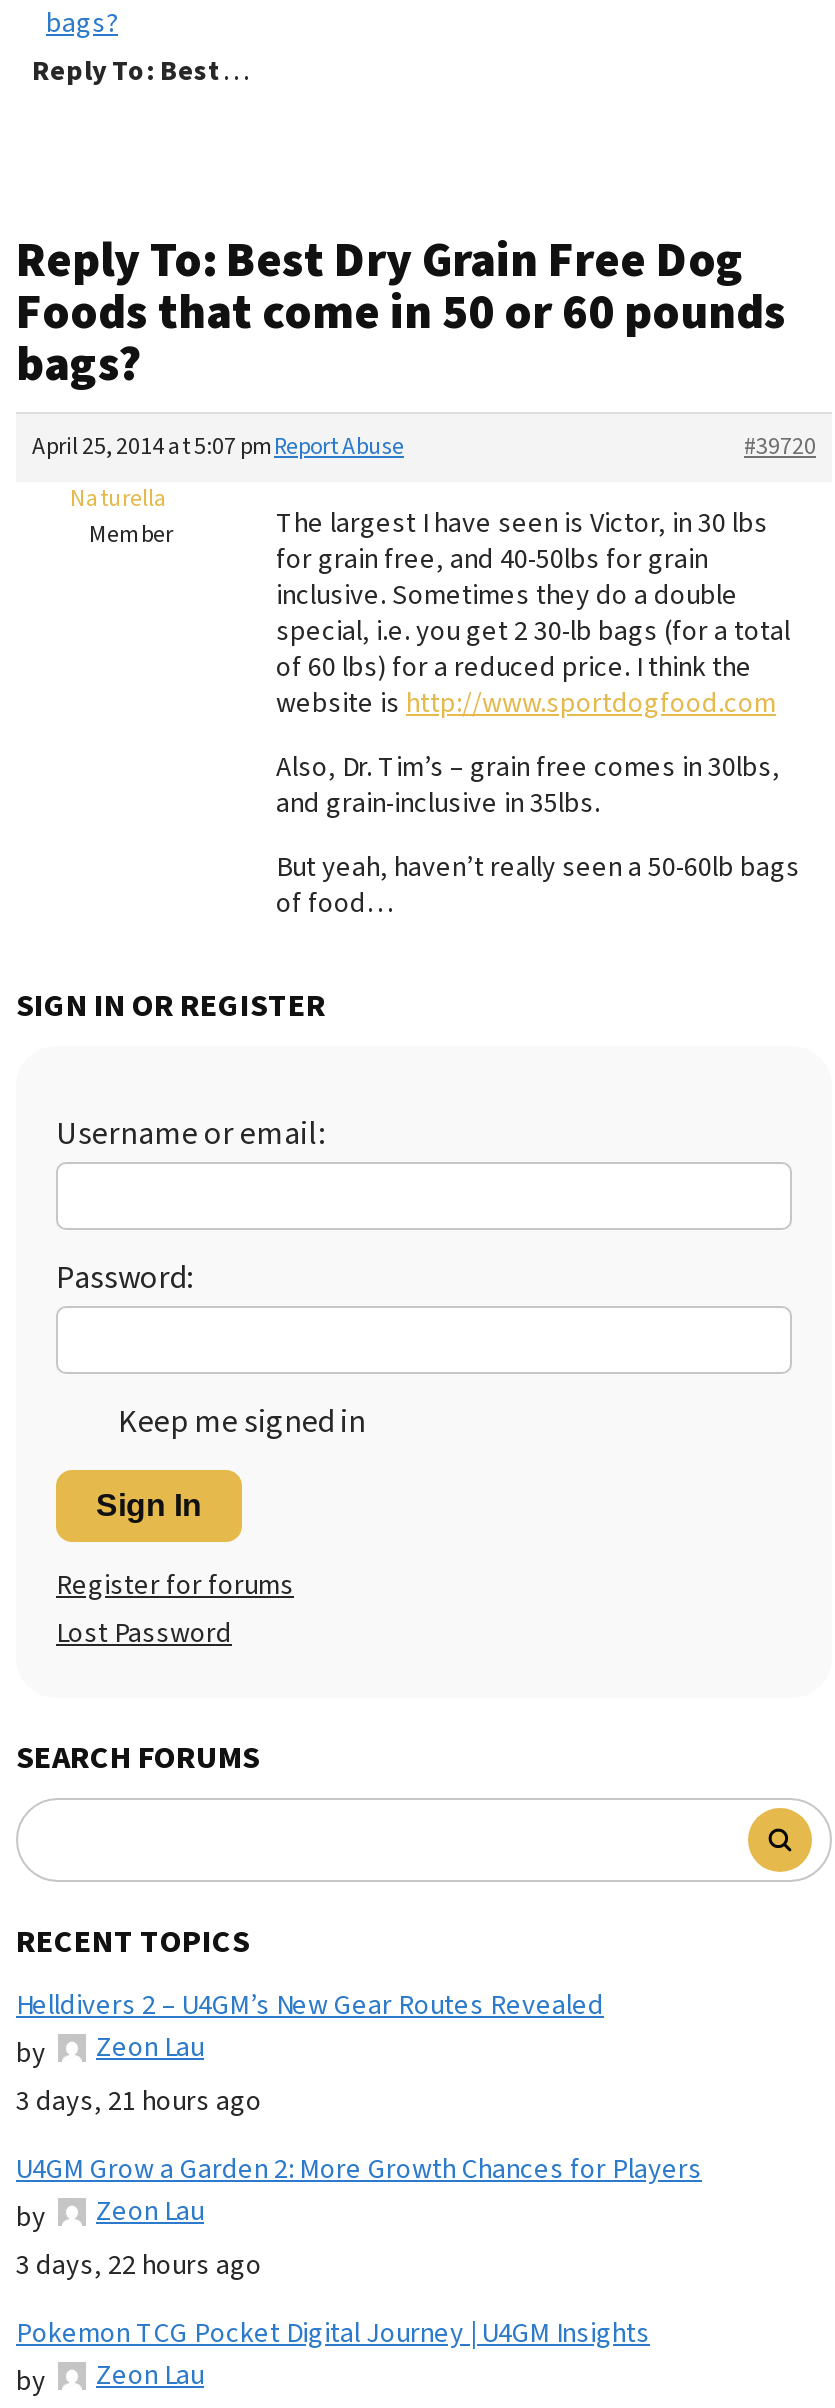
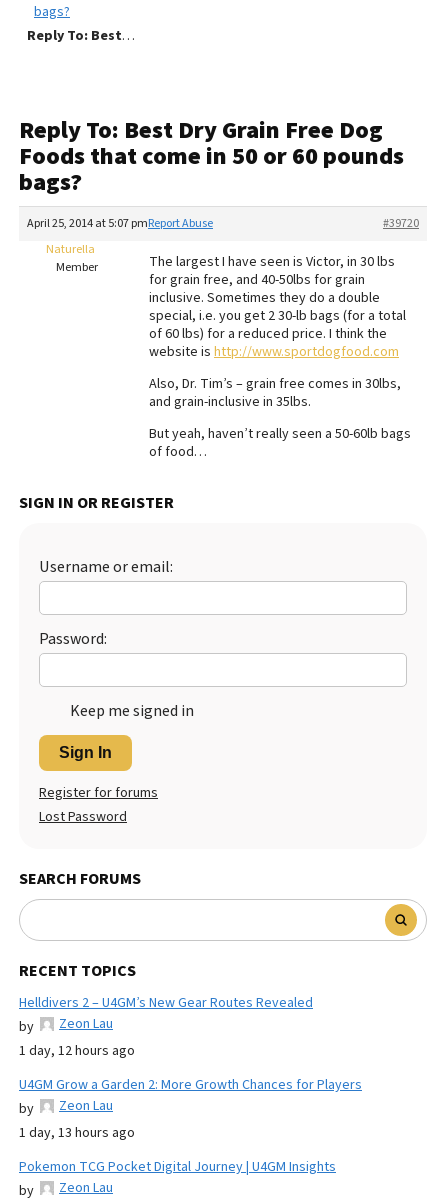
[16,2081,262,2121] 3 days, 21 hours ago -> [19,1041,135,1061] 1 day, 12 hours ago
[16,2245,262,2285] 3 days, 22 hours ago -> [19,1123,135,1143] 1 day, 13 hours ago

